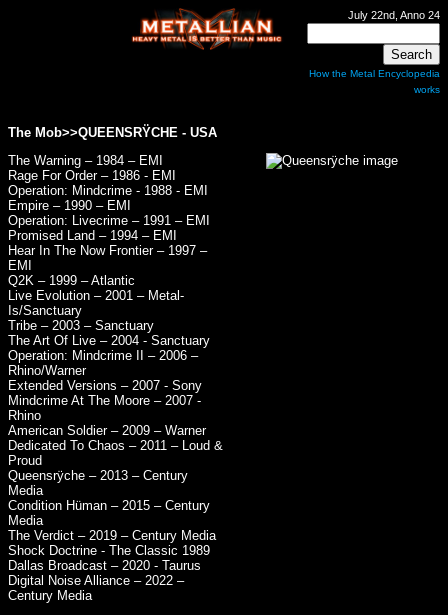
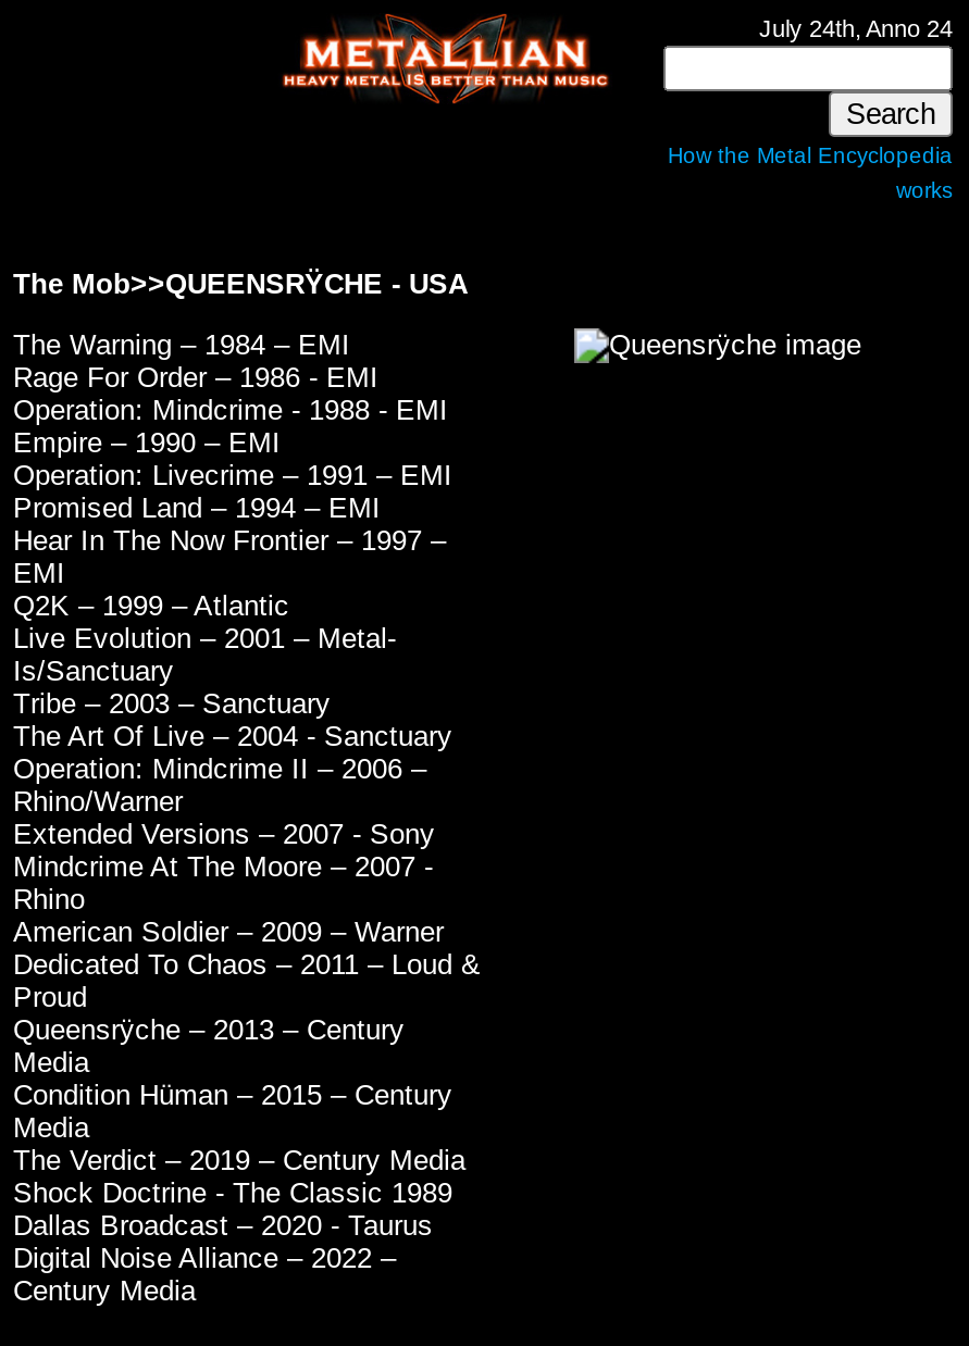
[348,9,440,21] July 22nd, Anno 24 -> [759,15,953,41] July 24th, Anno 24

